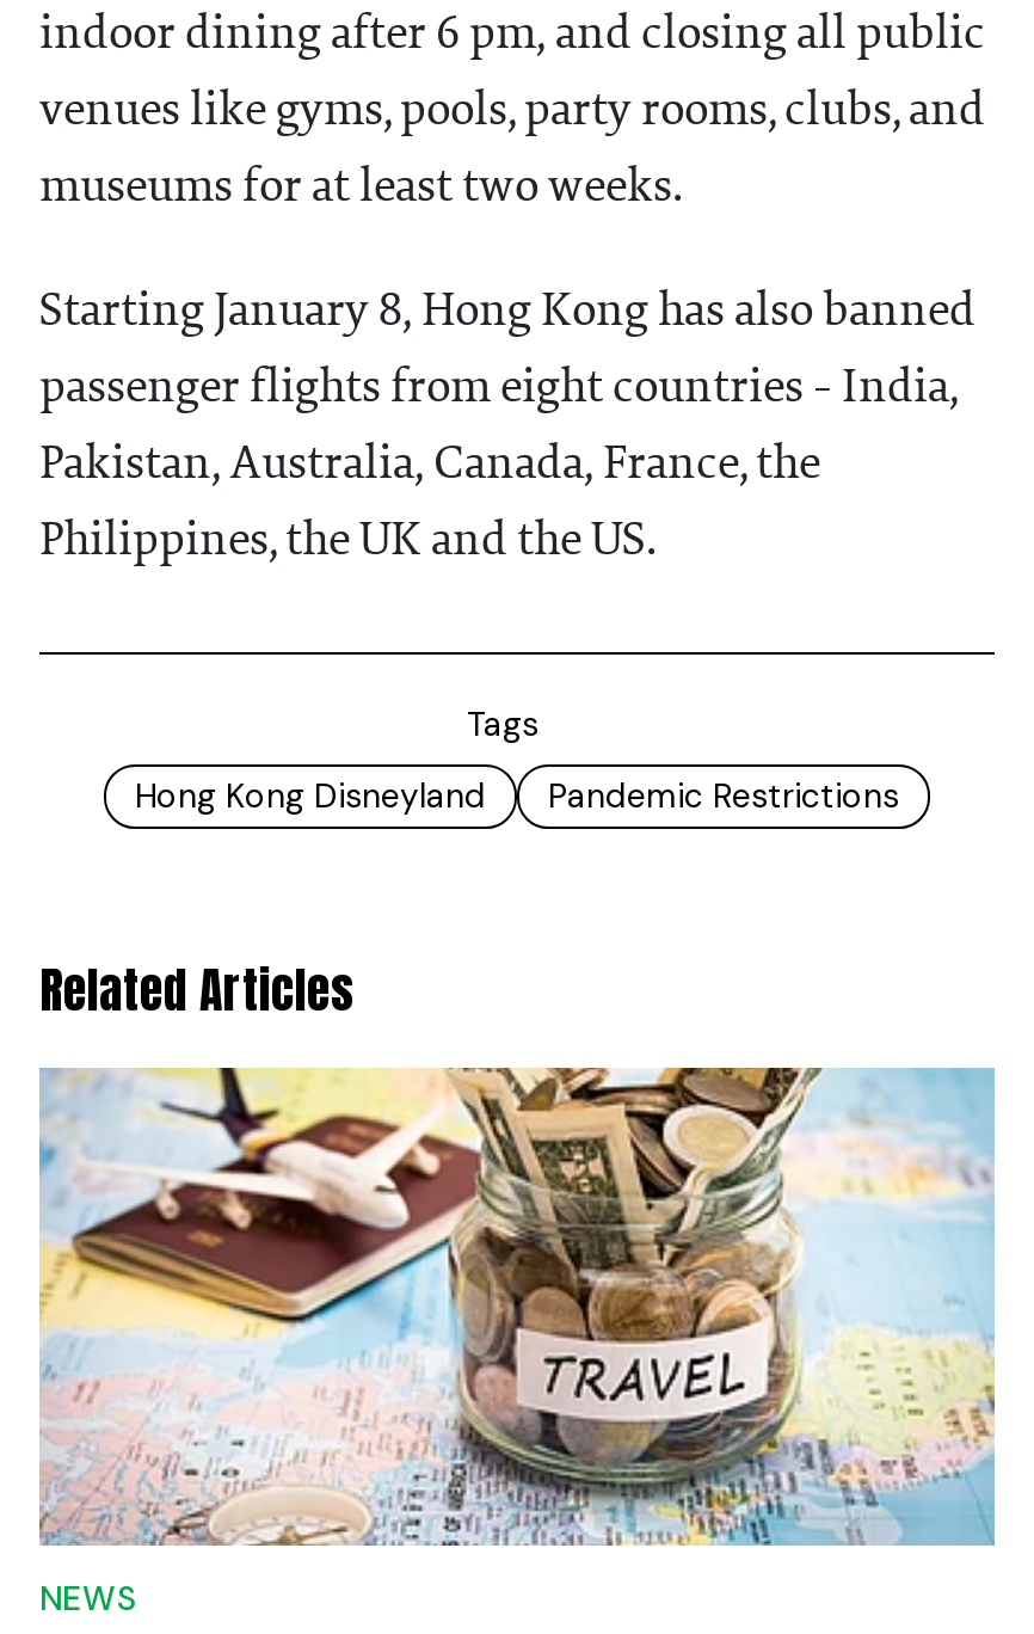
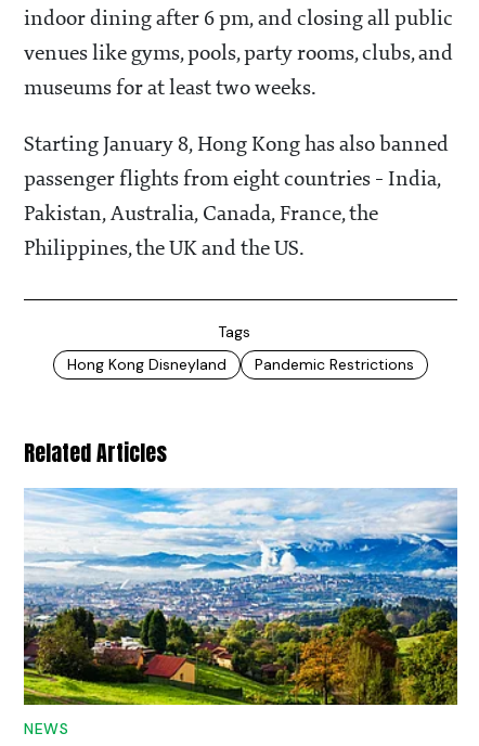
[37,1065,997,1548] [image] -> [23,487,458,706] [image]

